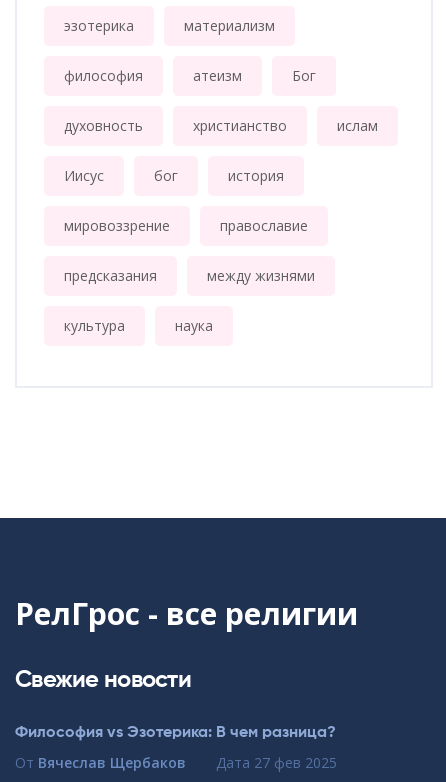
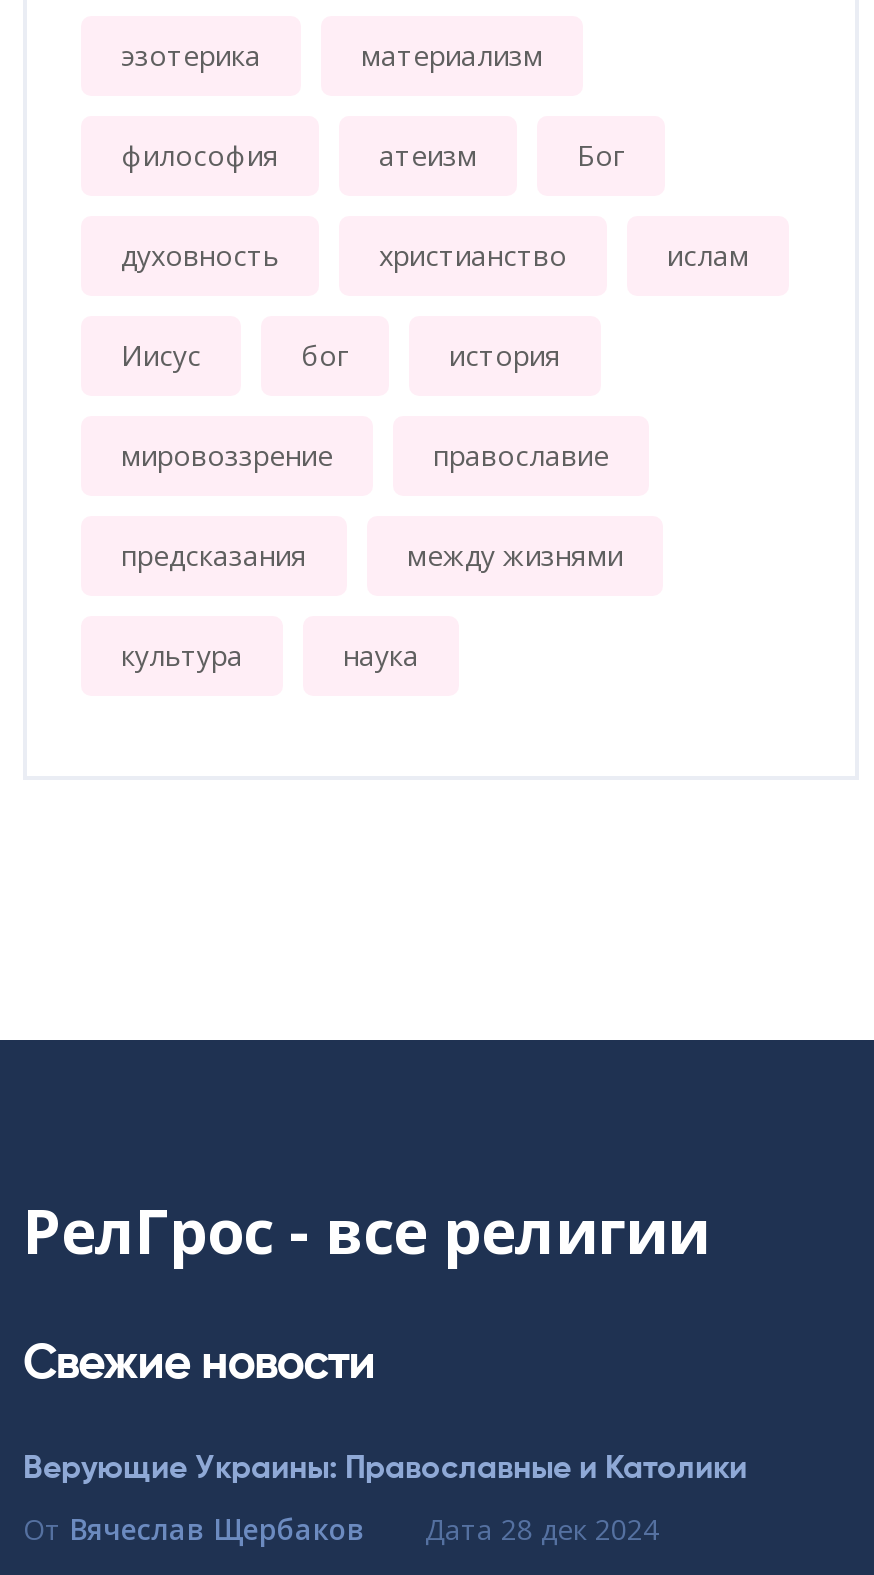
[15,725,336,741] Философия vs Эзотерика: В чем разница? -> [23,1454,747,1486] Верующие Украины: Православные и Католики
[15,753,337,772] От Вячеслав Щербаков Дата 27 фев 2025 -> [23,1510,659,1548] От Вячеслав Щербаков Дата 28 дек 2024

